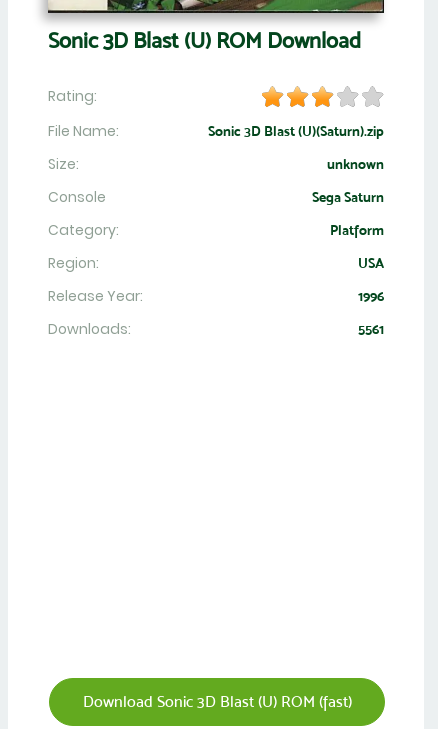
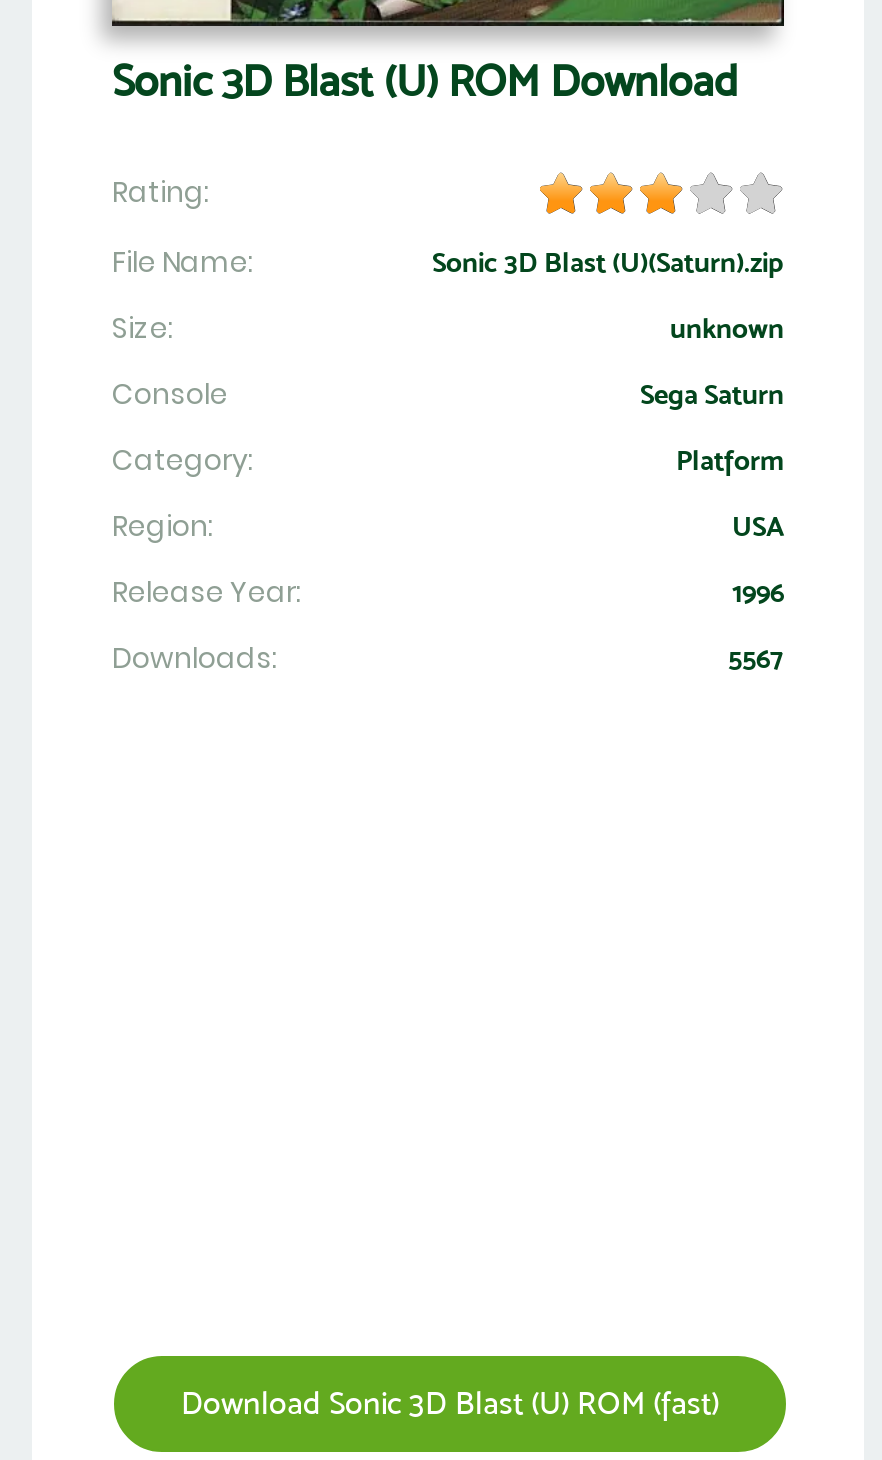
[358,320,384,338] 5561 -> [728,640,784,676] 5567

